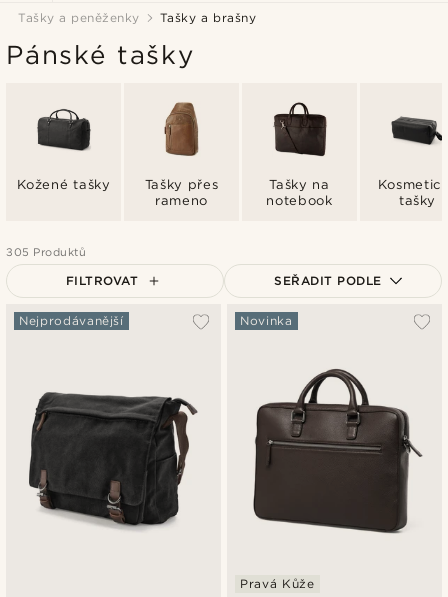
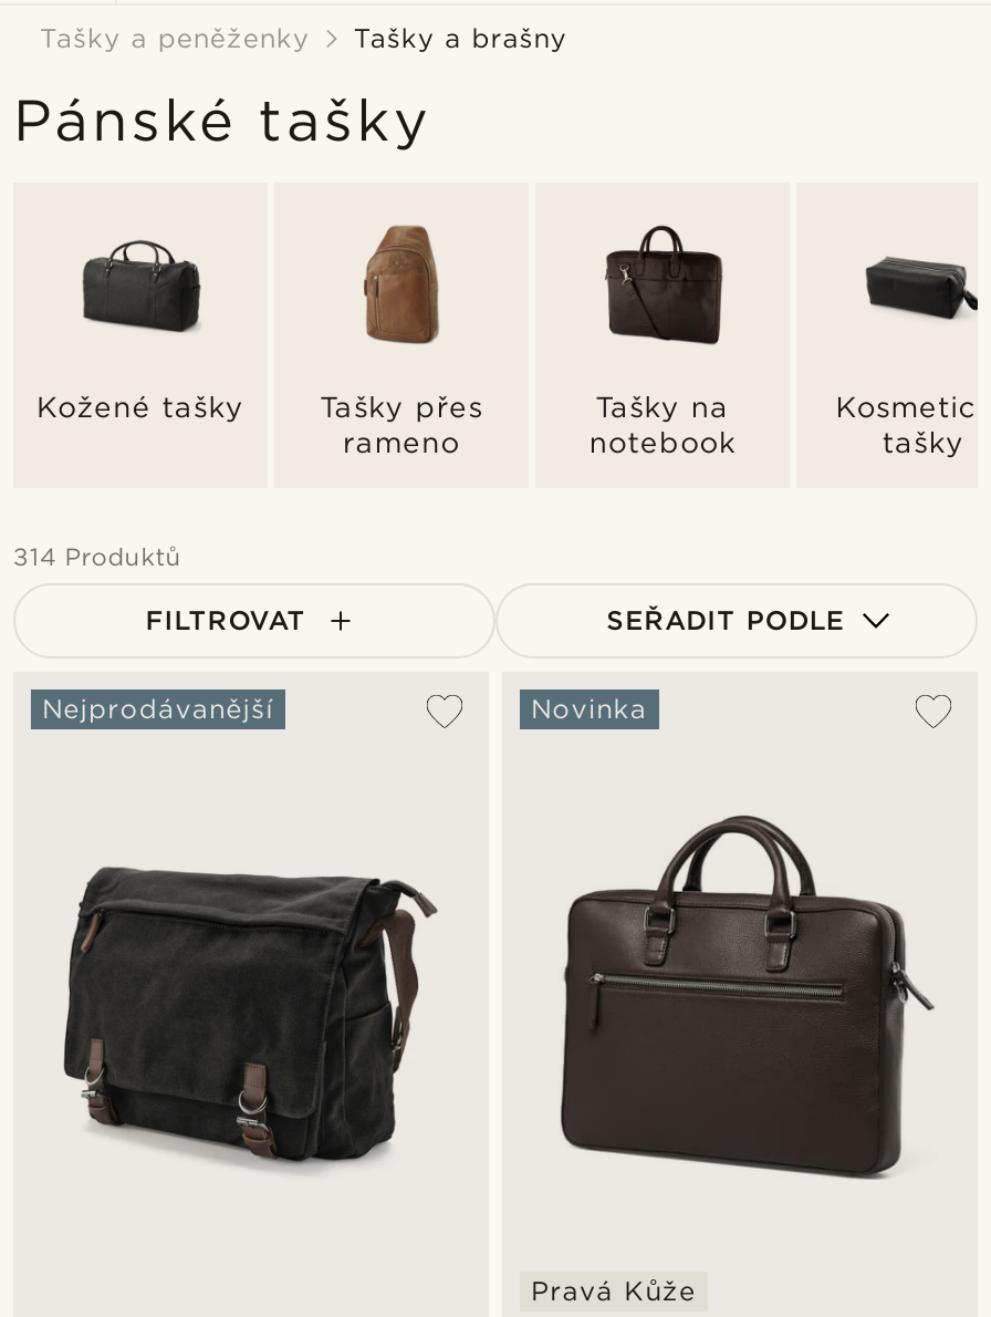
[6,245,86,259] 305 Produktů -> [13,541,182,572] 314 Produktů

